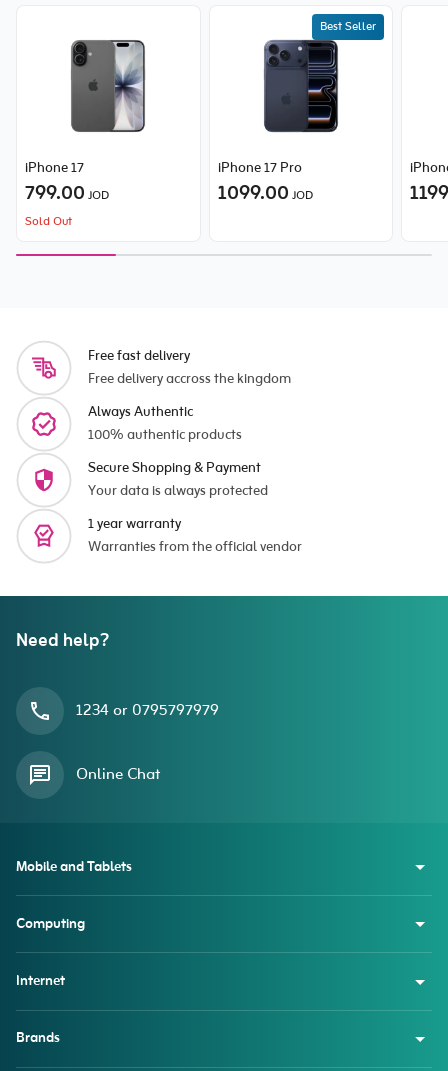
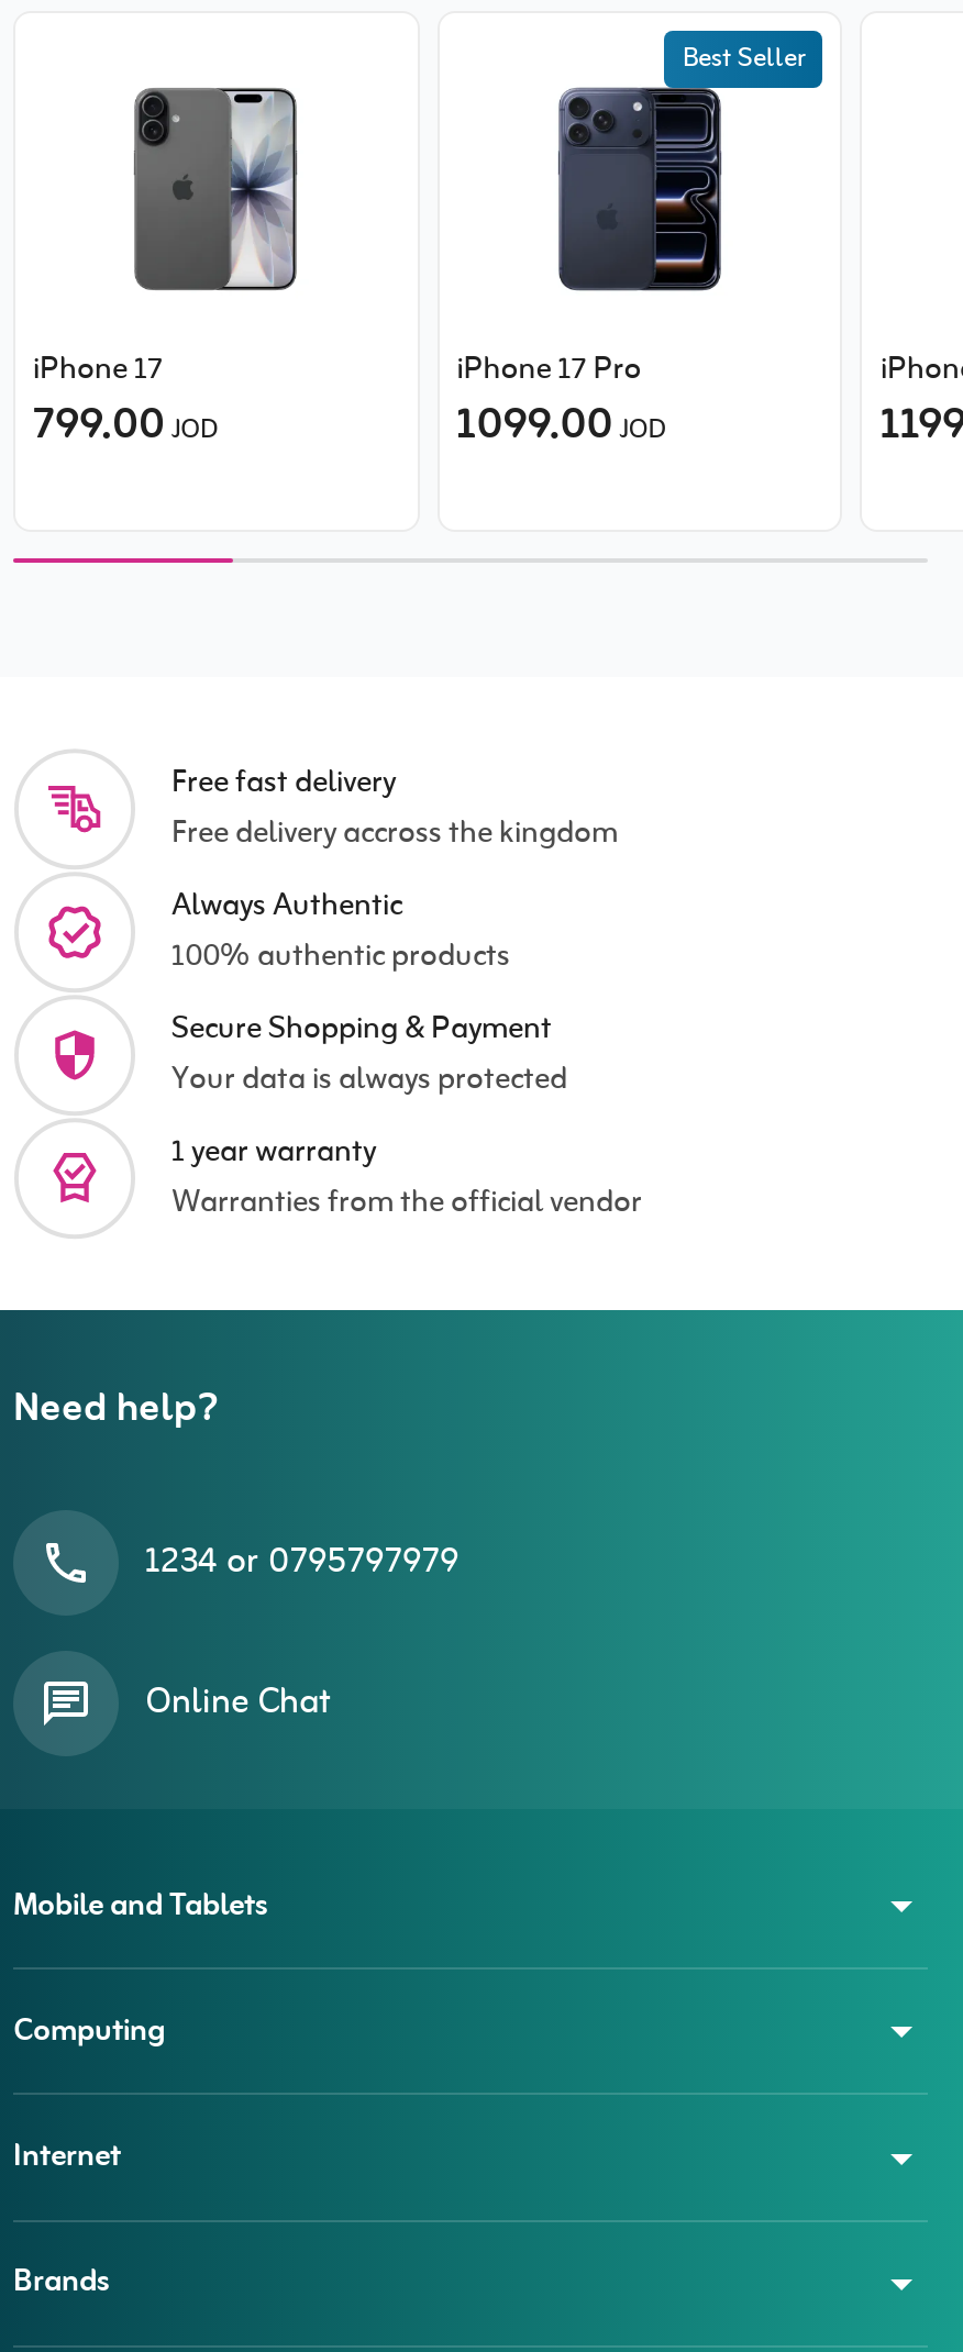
[25,213,72,231] Sold Out -> none

